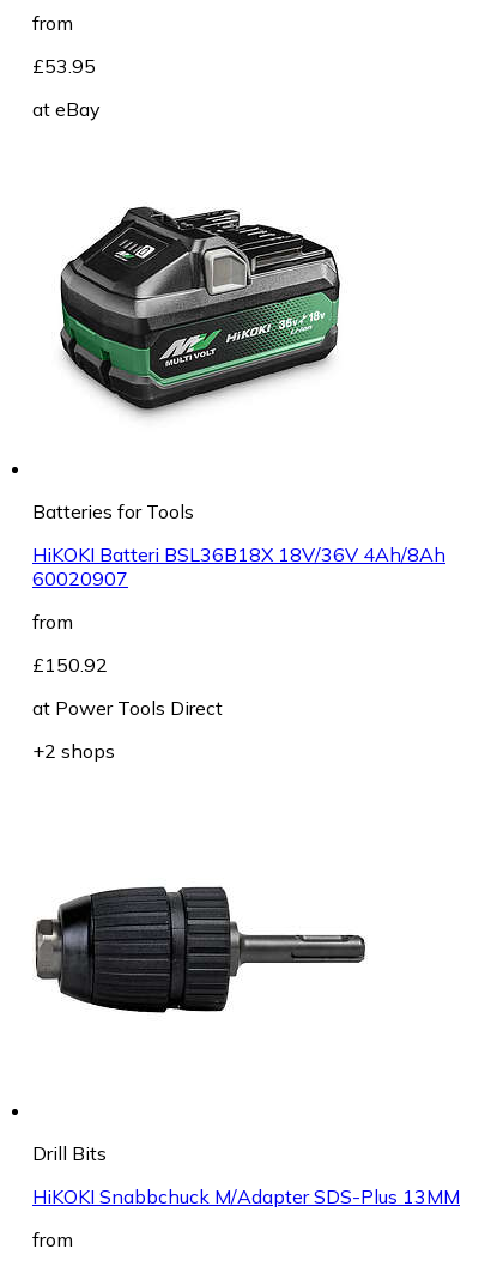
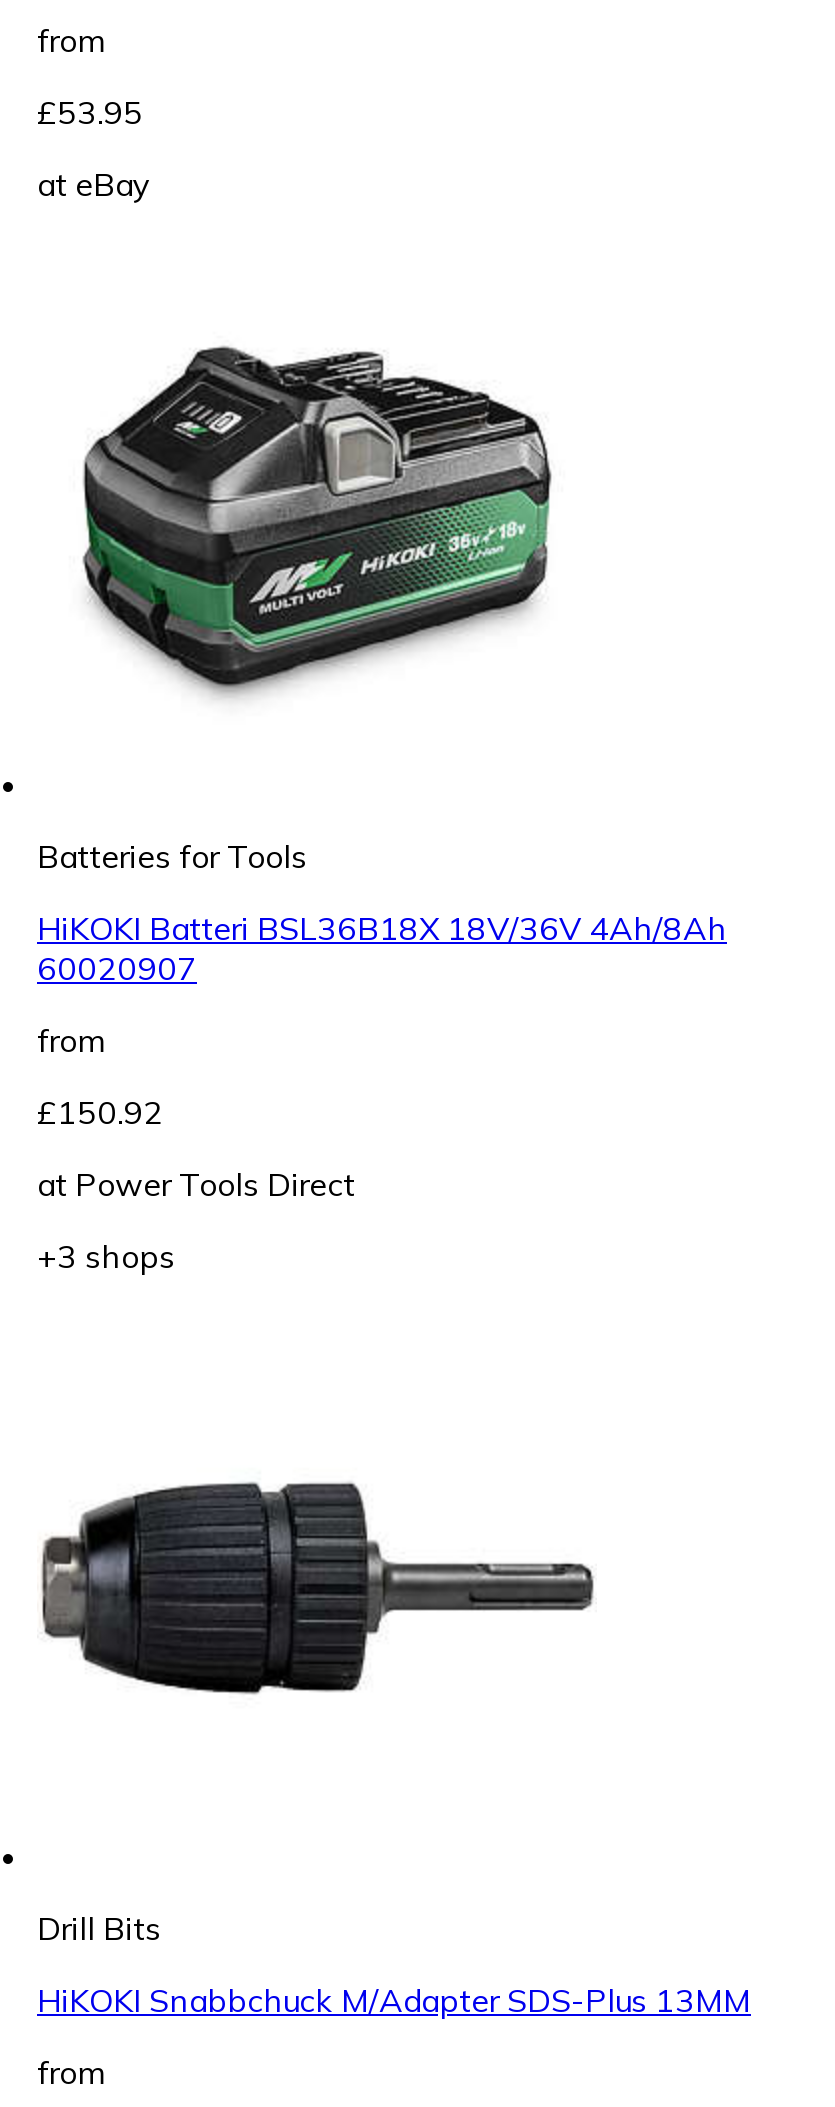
[32,739,115,763] +2 shops -> [37,1236,175,1276] +3 shops

